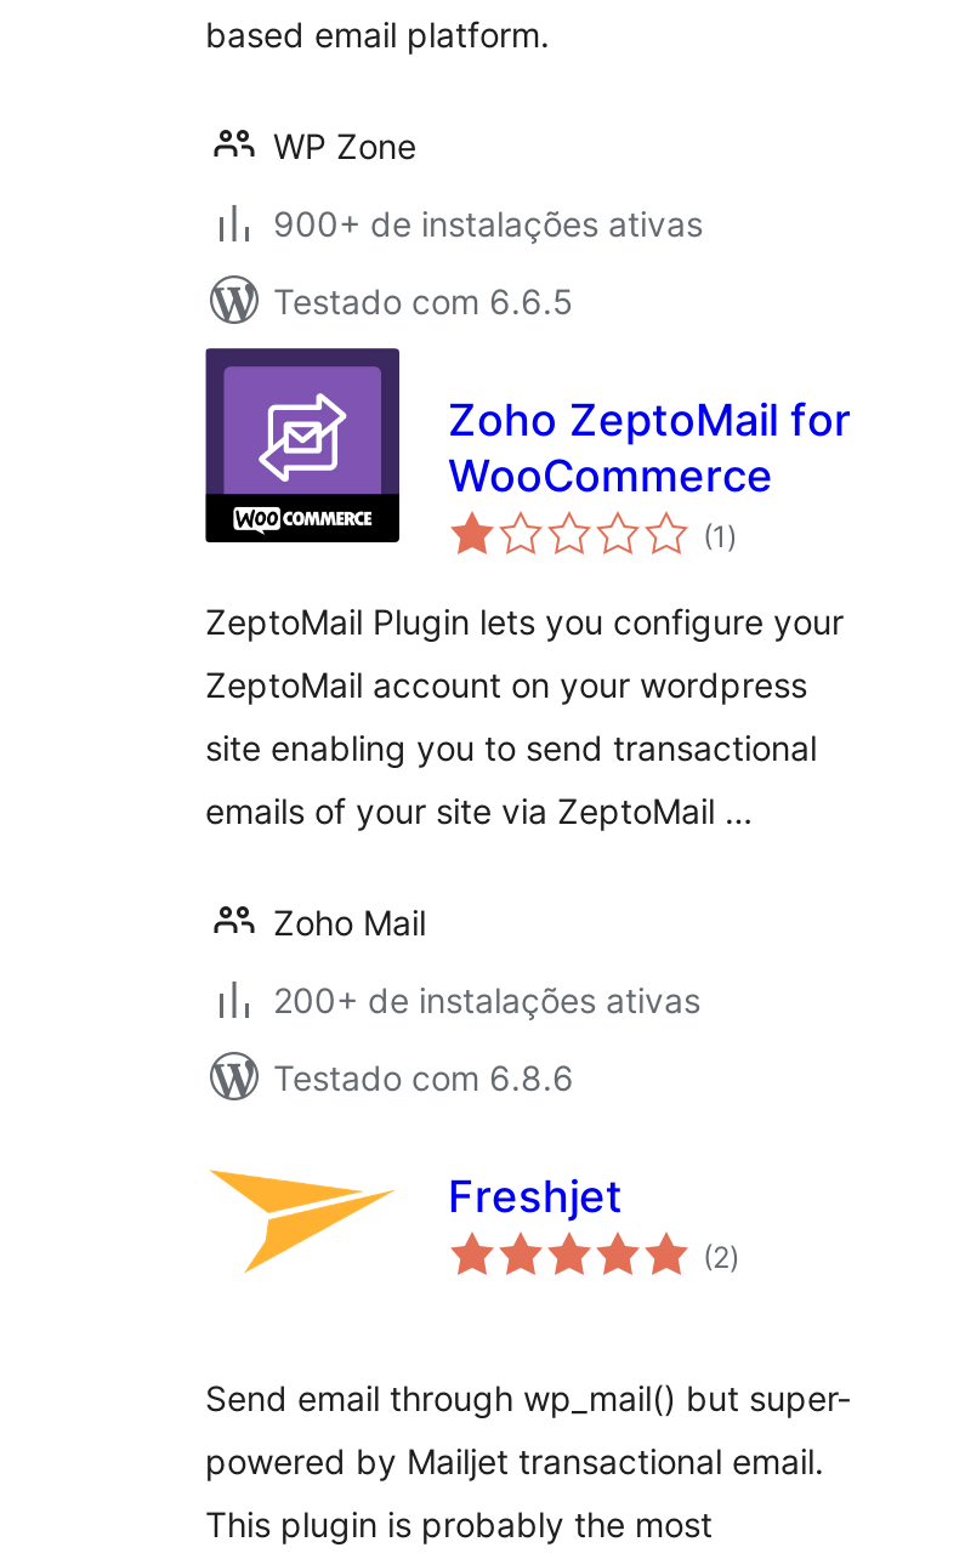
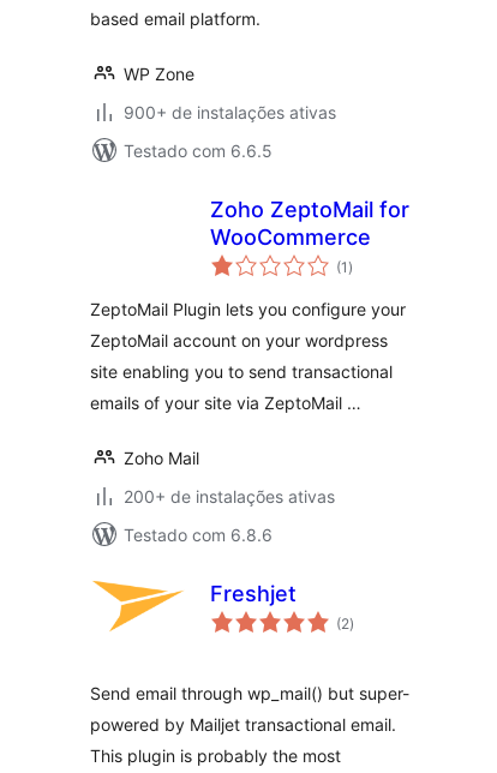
[203,346,402,545] [image] -> none

